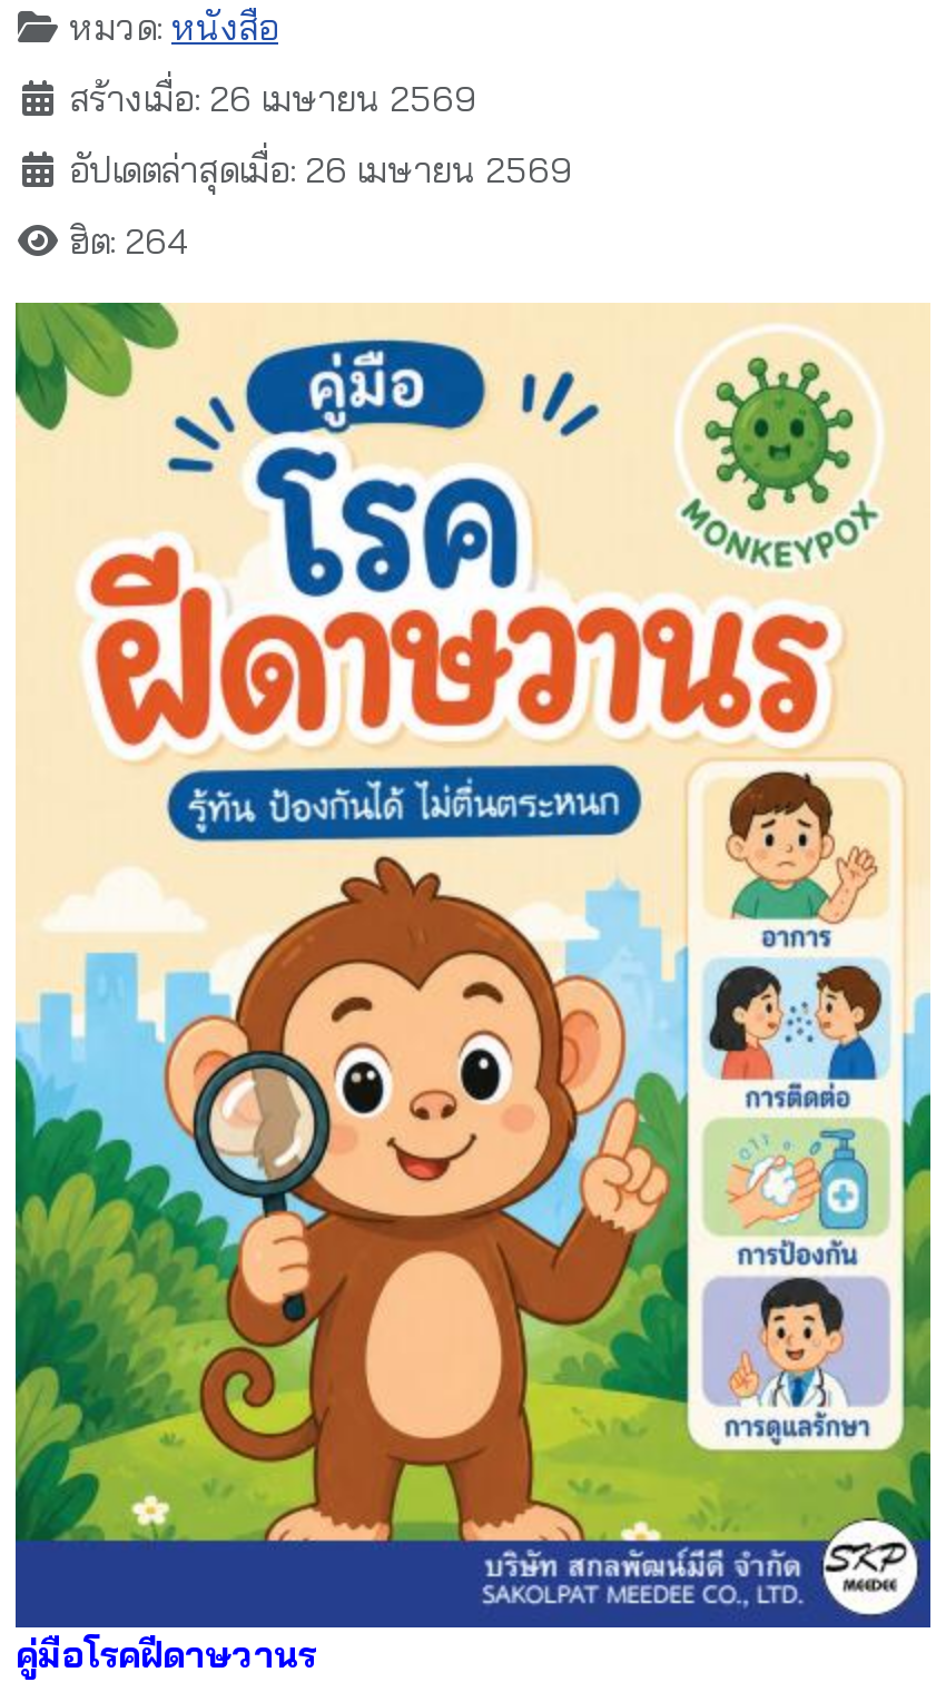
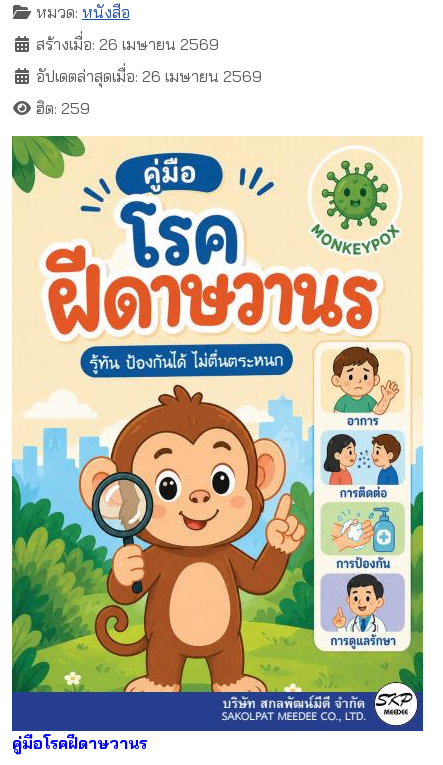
[69,218,189,262] ฮิต: 264 -> [36,98,90,118] ฮิต: 259

